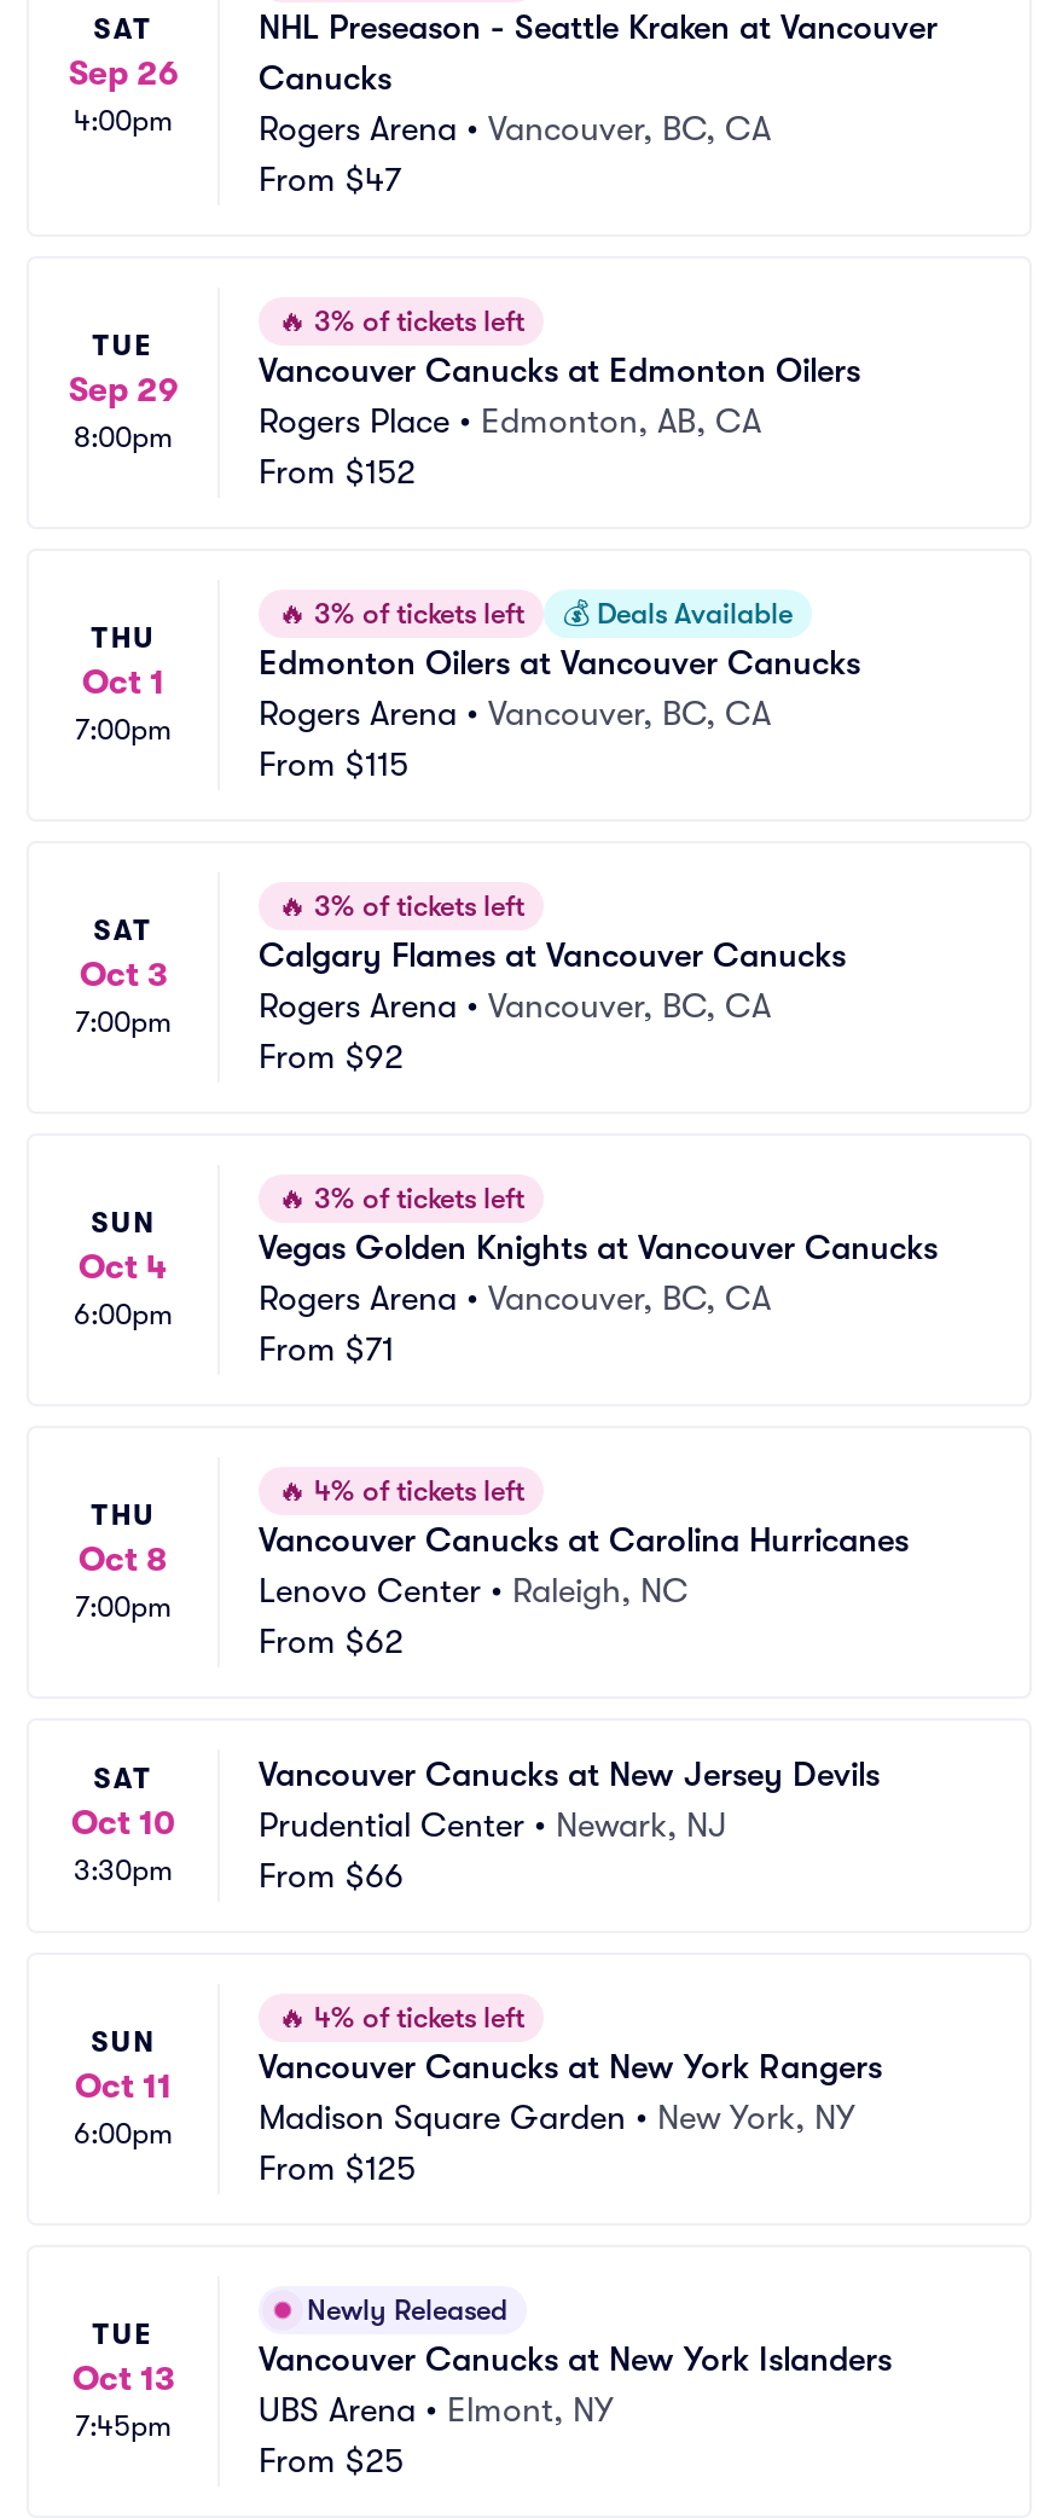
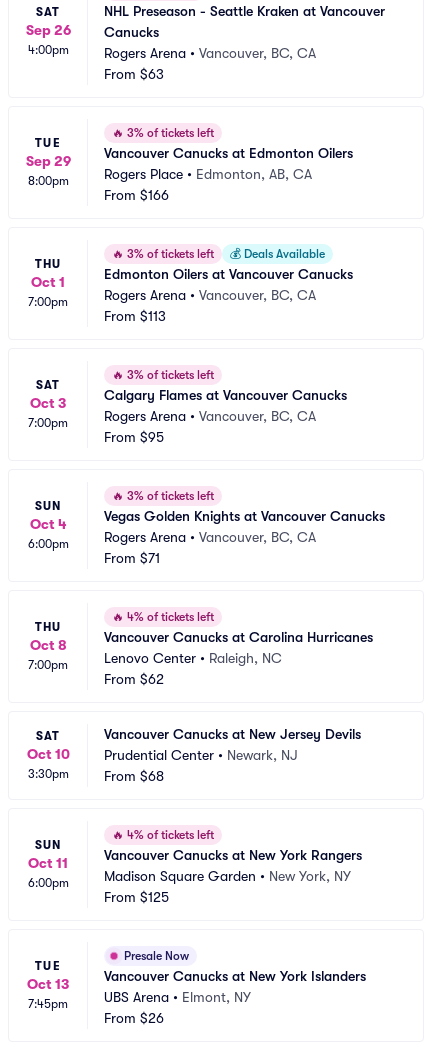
[259,159,401,198] From $47 -> [104,66,164,82] From $63
[259,452,416,491] From $152 -> [104,187,169,203] From $166
[259,744,408,783] From $115 -> [104,308,166,324] From $113
[259,1037,404,1075] From $92 -> [104,429,164,445] From $95
[259,1856,404,1895] From $66 -> [104,768,164,784] From $68
[307,2293,507,2327] Newly Released -> [124,949,189,963] Presale Now
[259,2441,404,2479] From $25 -> [104,1010,164,1026] From $26

